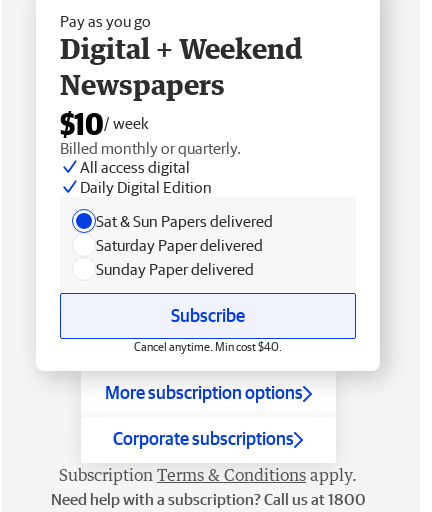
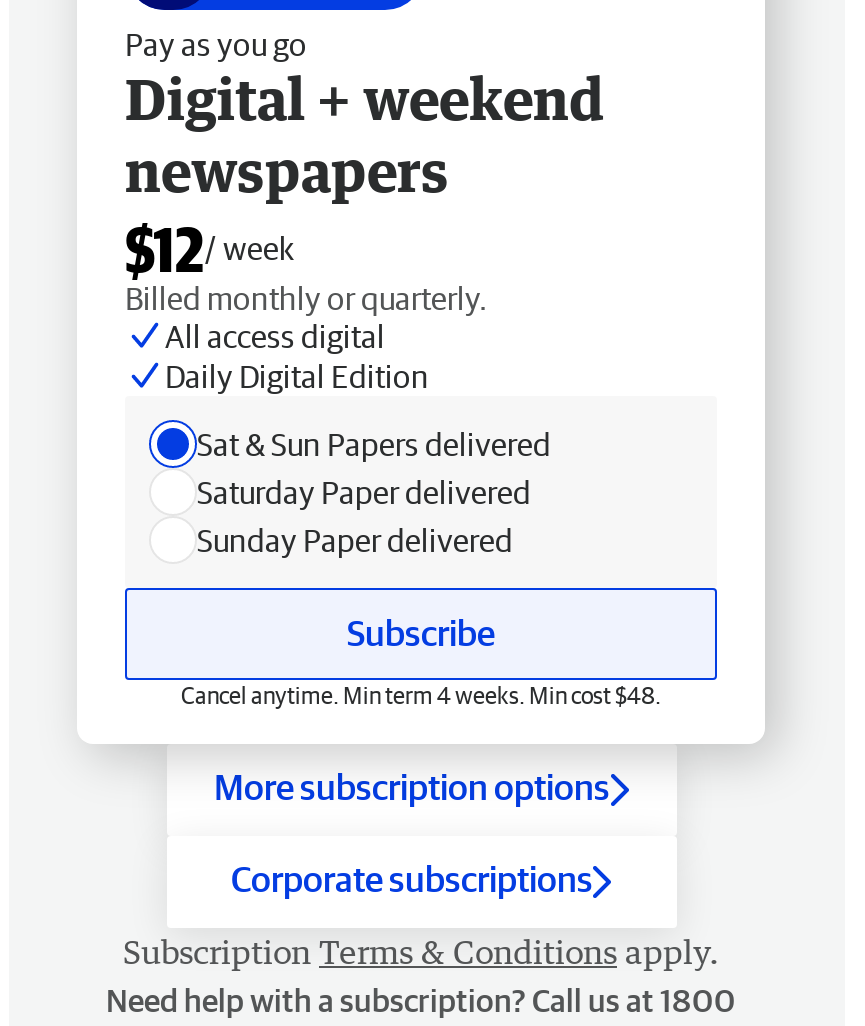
[60,31,303,141] Digital + Weekend | Newspapers | $10/ week -> [125,63,605,283] Digital + weekend | newspapers | $12/ week
[134,340,282,353] Cancel anytime. Min cost $40. -> [181,681,661,707] Cancel anytime. Min term 4 weeks. Min cost $48.

